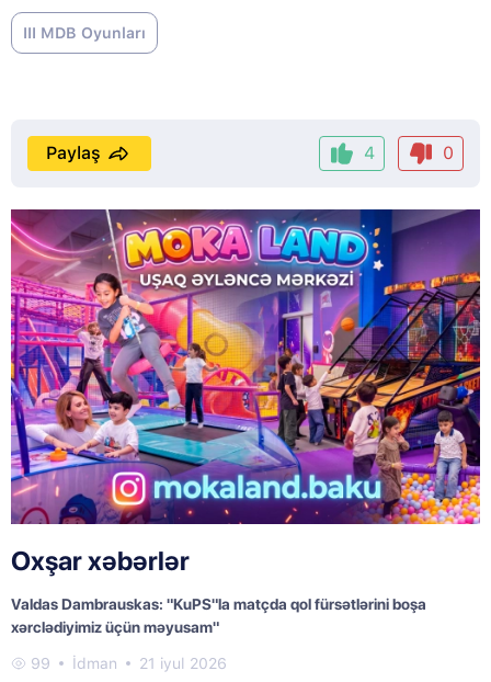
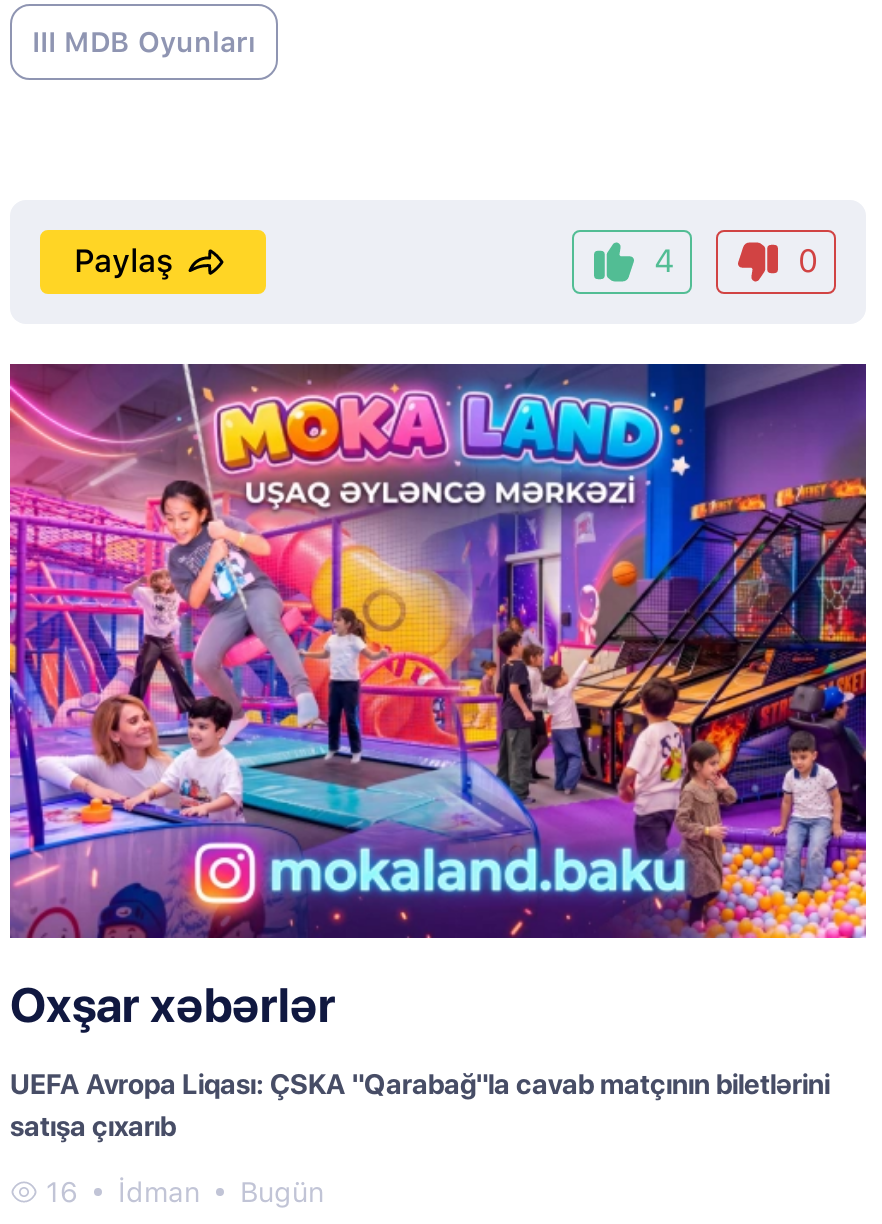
[11,595,426,636] Valdas Dambrauskas: "KuPS"la matçda qol fürsətlərini boşa | xərclədiyimiz üçün məyusam" -> [10,1068,830,1142] UEFA Avropa Liqası: ÇSKA "Qarabağ"la cavab matçının biletlərini | satışa çıxarıb
[26,655,55,672] 99 -> [38,1176,86,1208] 16
[139,655,227,672] 21 iyul 2026 -> [240,1176,324,1208] Bugün

